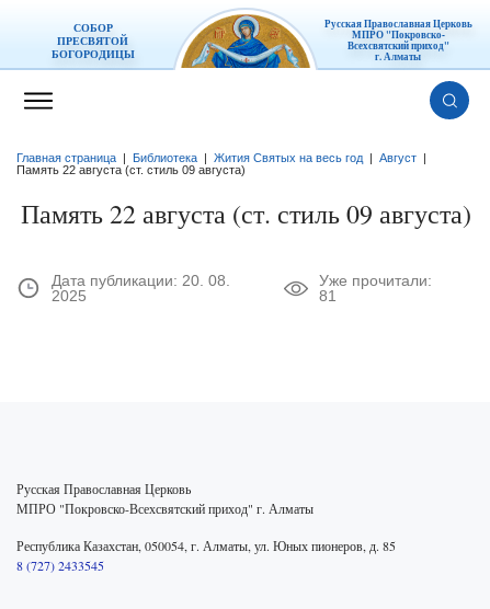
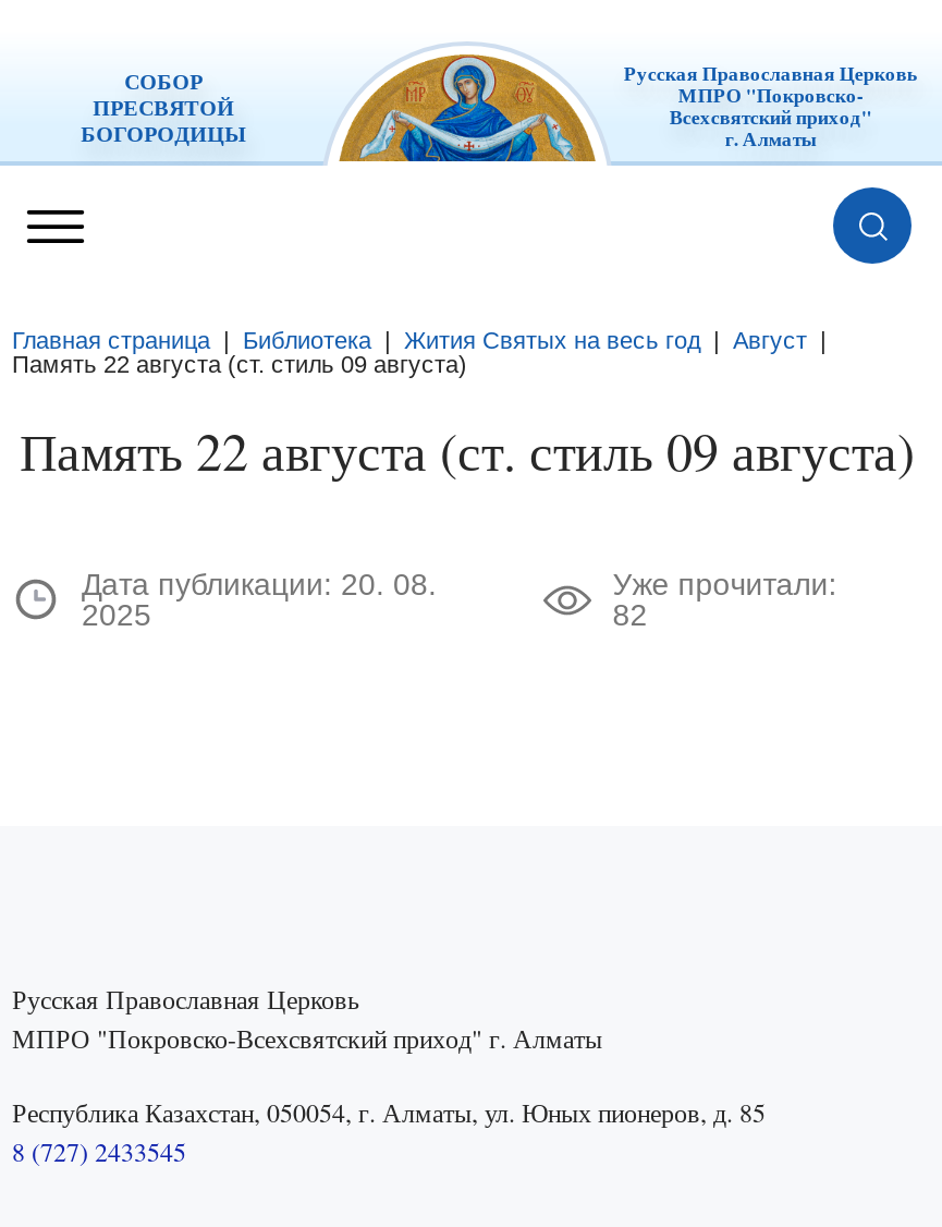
[319,288,336,305] 81 -> [613,598,648,633] 82

